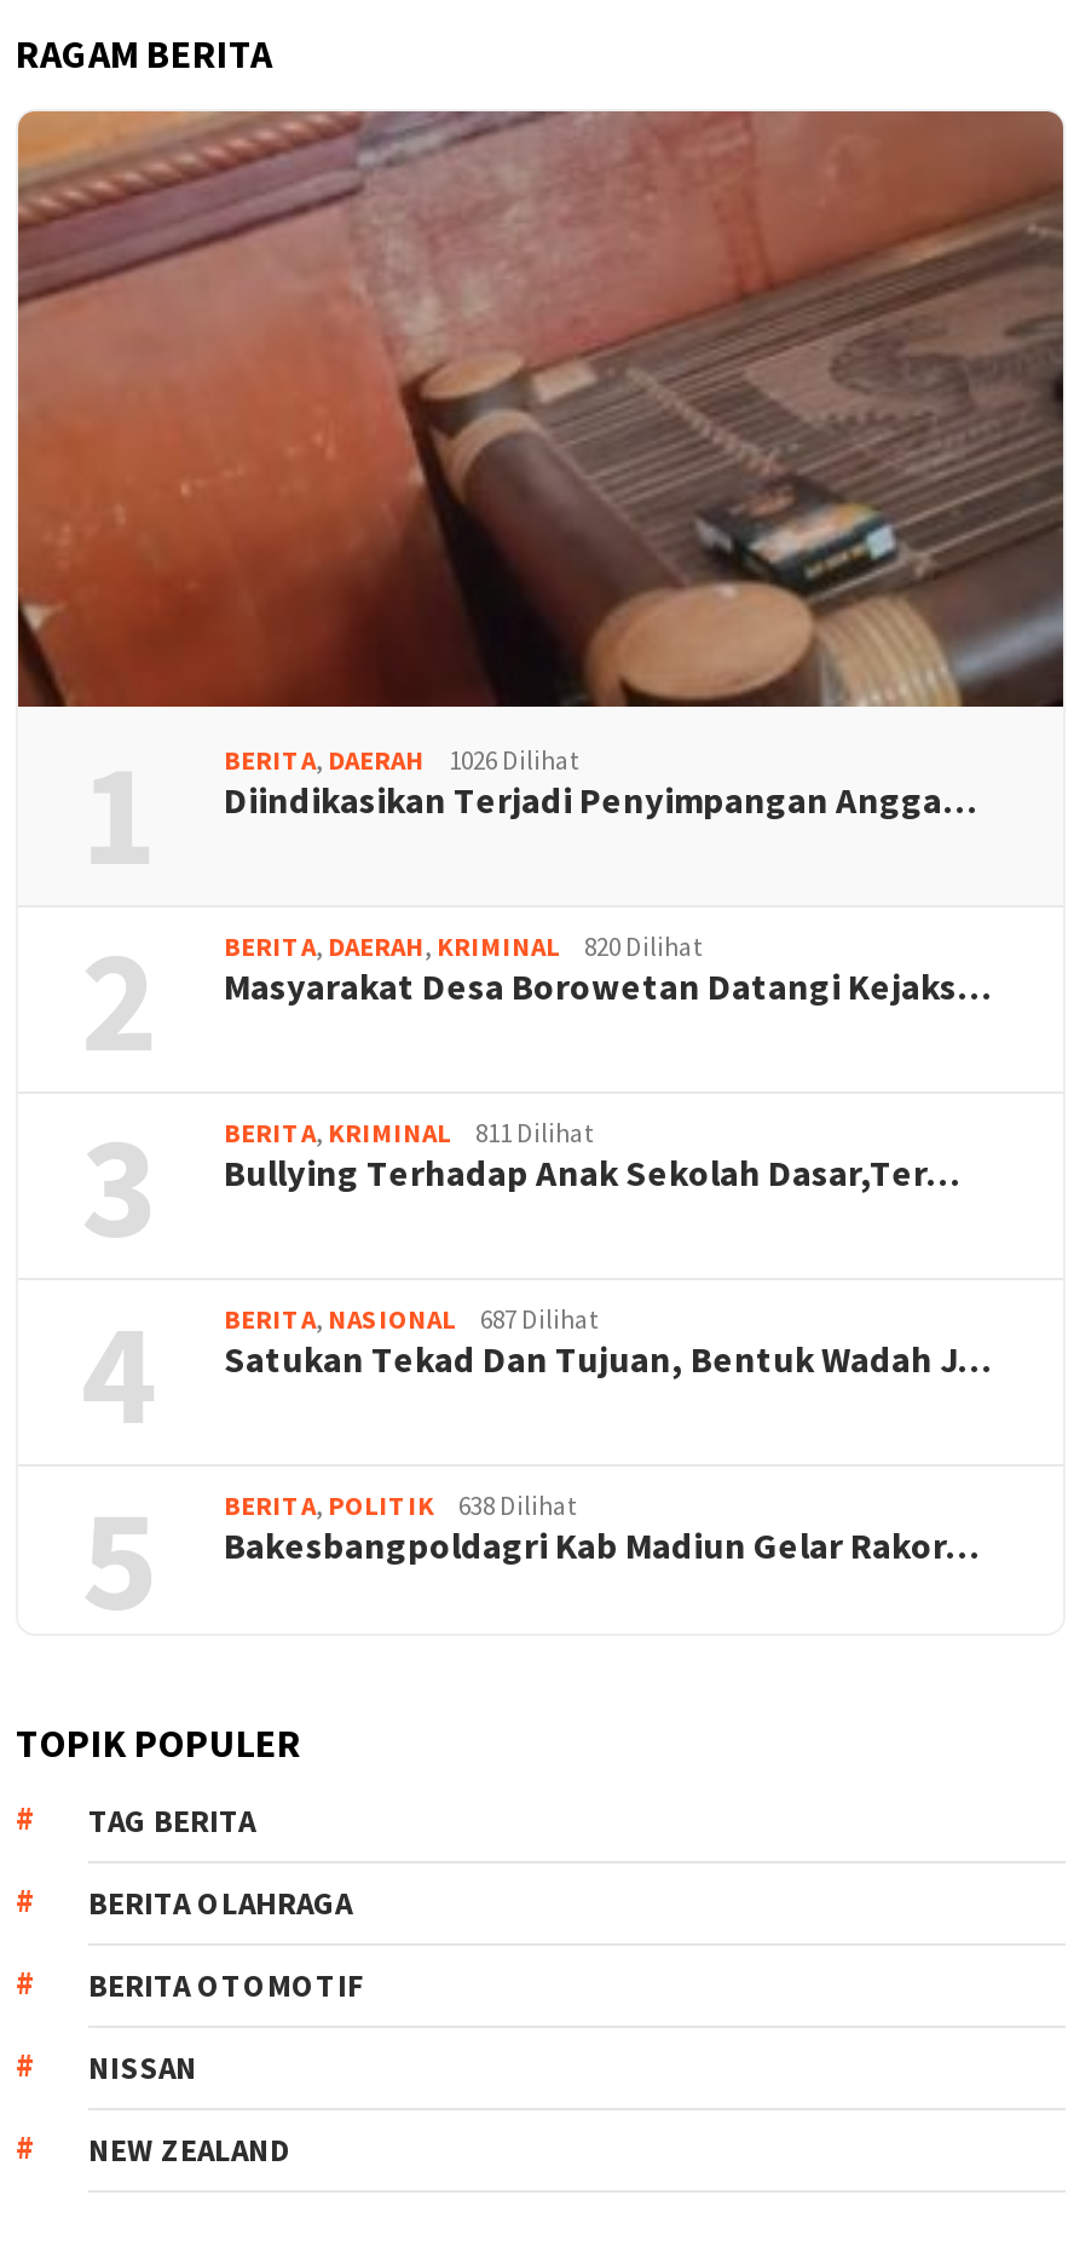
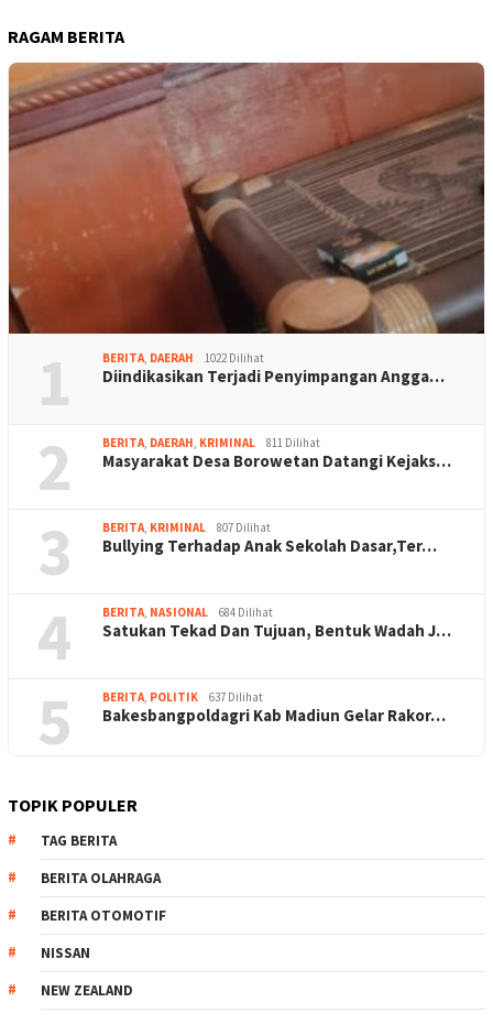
[224,744,579,778] BERITA, DAERAH 1026 Dilihat -> [102,350,264,365] BERITA, DAERAH 1022 Dilihat
[224,931,703,964] BERITA, DAERAH, KRIMINAL 820 Dilihat -> [102,434,320,450] BERITA, DAERAH, KRIMINAL 811 Dilihat
[224,1117,594,1151] BERITA, KRIMINAL 811 Dilihat -> [102,519,271,535] BERITA, KRIMINAL 807 Dilihat
[224,1303,599,1337] BERITA, NASIONAL 687 Dilihat -> [102,604,273,619] BERITA, NASIONAL 684 Dilihat
[224,1490,577,1523] BERITA, POLITIK 638 Dilihat -> [102,689,263,704] BERITA, POLITIK 637 Dilihat

